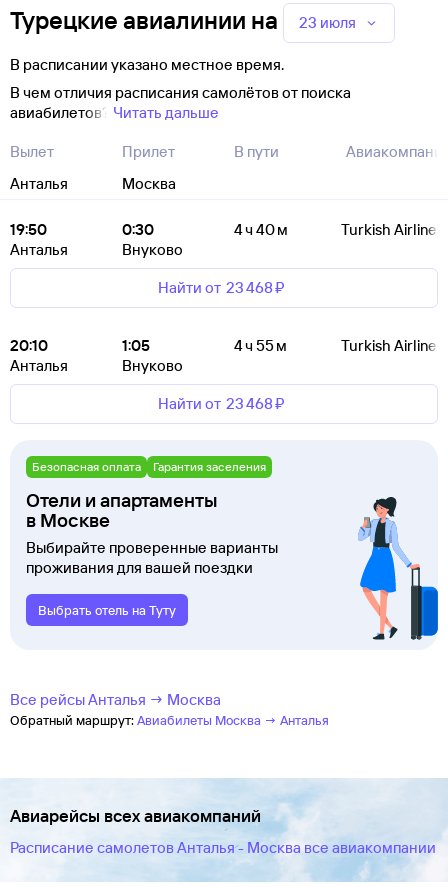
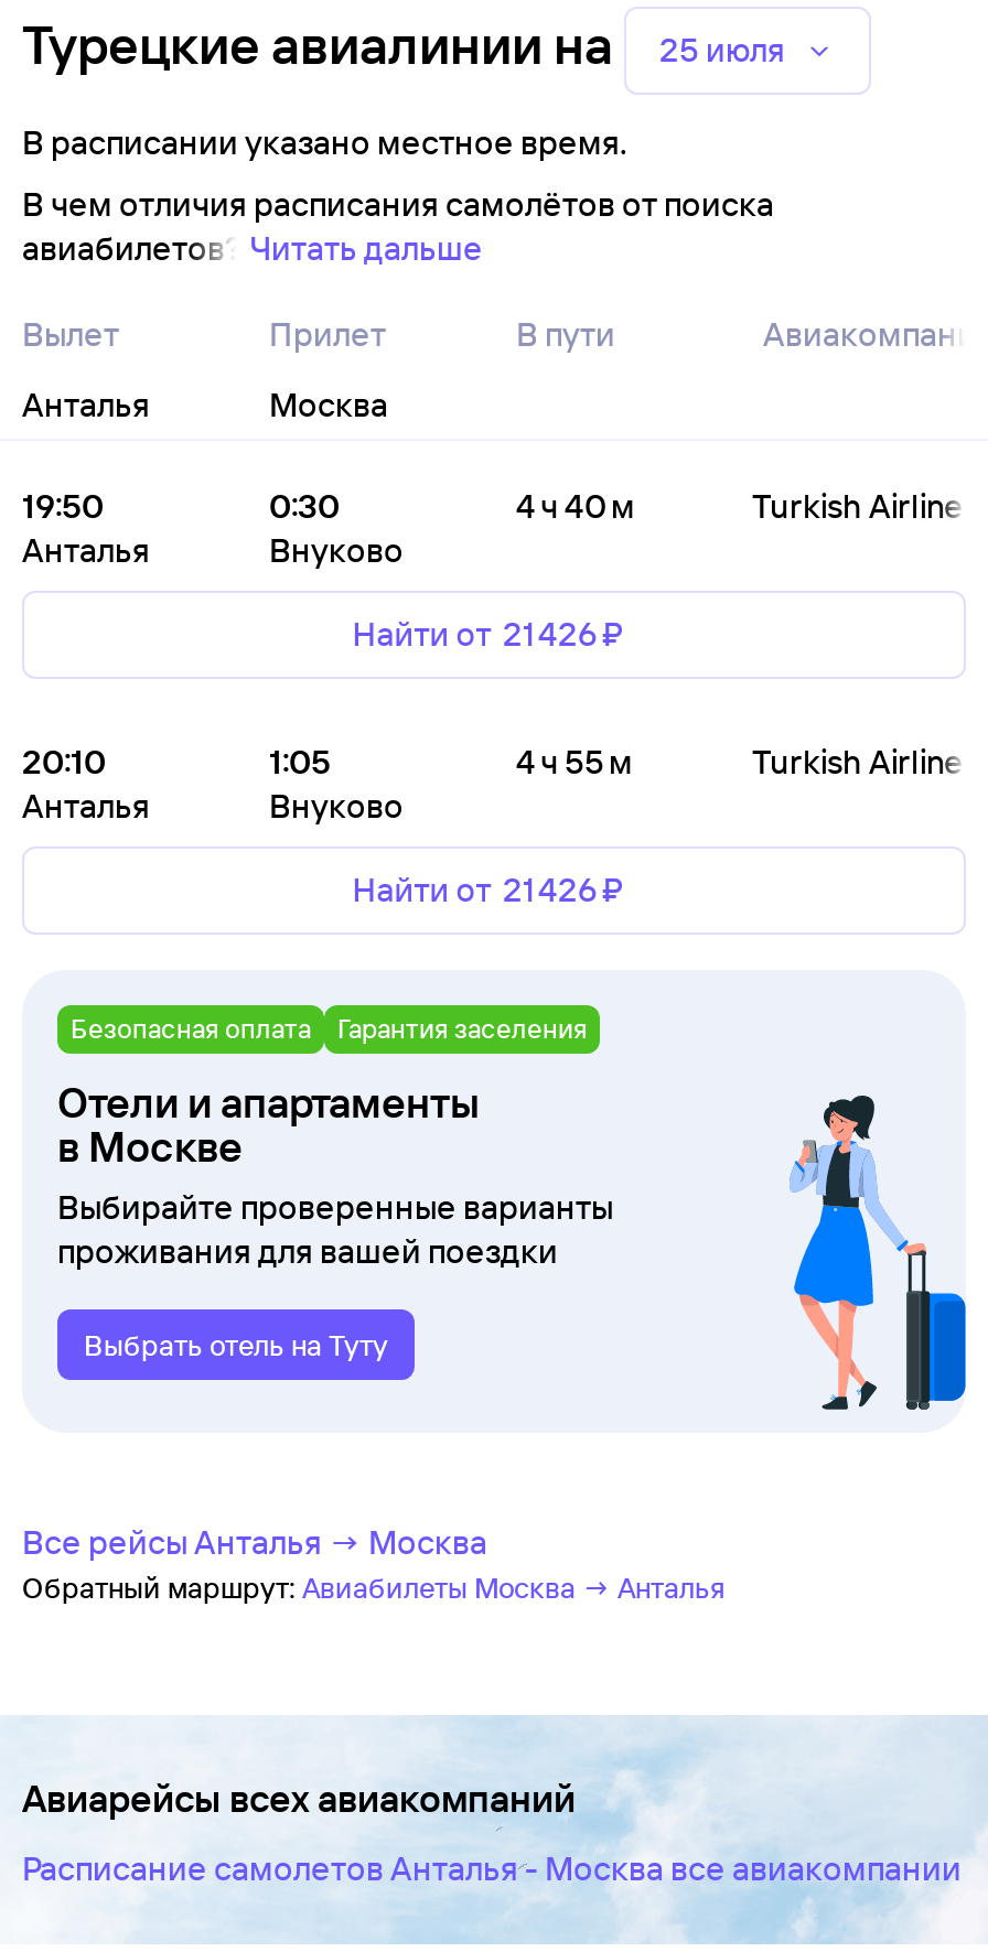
[10,5,356,35] Турецкие авиалинии на 23 июля -> [22,11,785,77] Турецкие авиалинии на 25 июля
[158,278,285,297] Найти от 23 468 ₽ -> [352,613,624,655] Найти от 21 426 ₽
[158,394,285,413] Найти от 23 468 ₽ -> [352,869,624,910] Найти от 21 426 ₽

